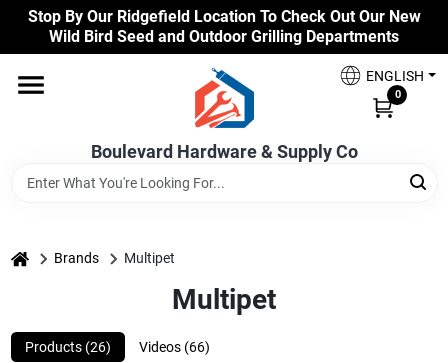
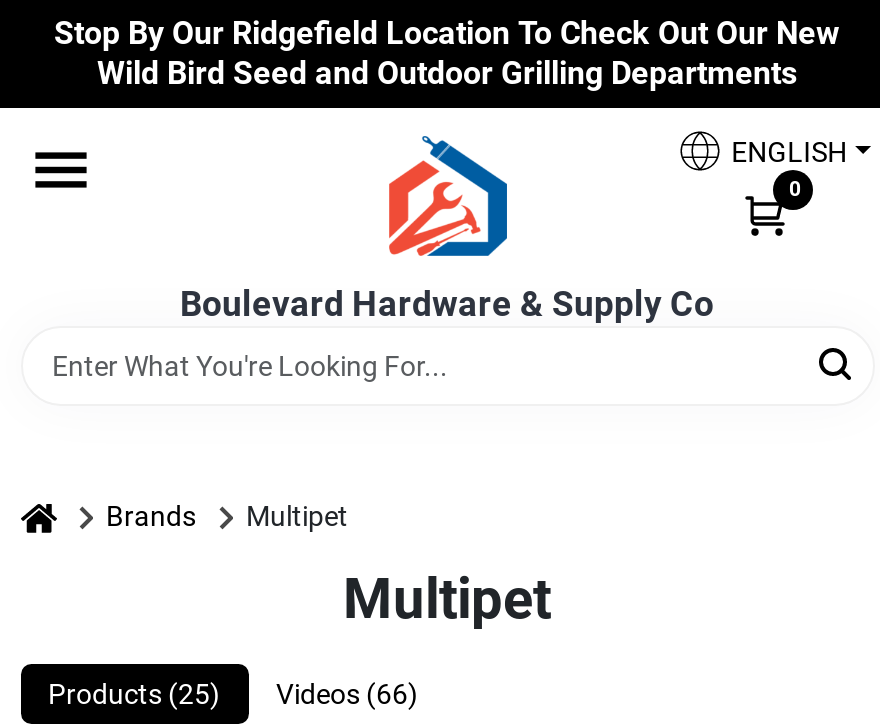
[24,339,209,355] Products (26) Videos (66) -> [48,678,418,710] Products (25) Videos (66)

